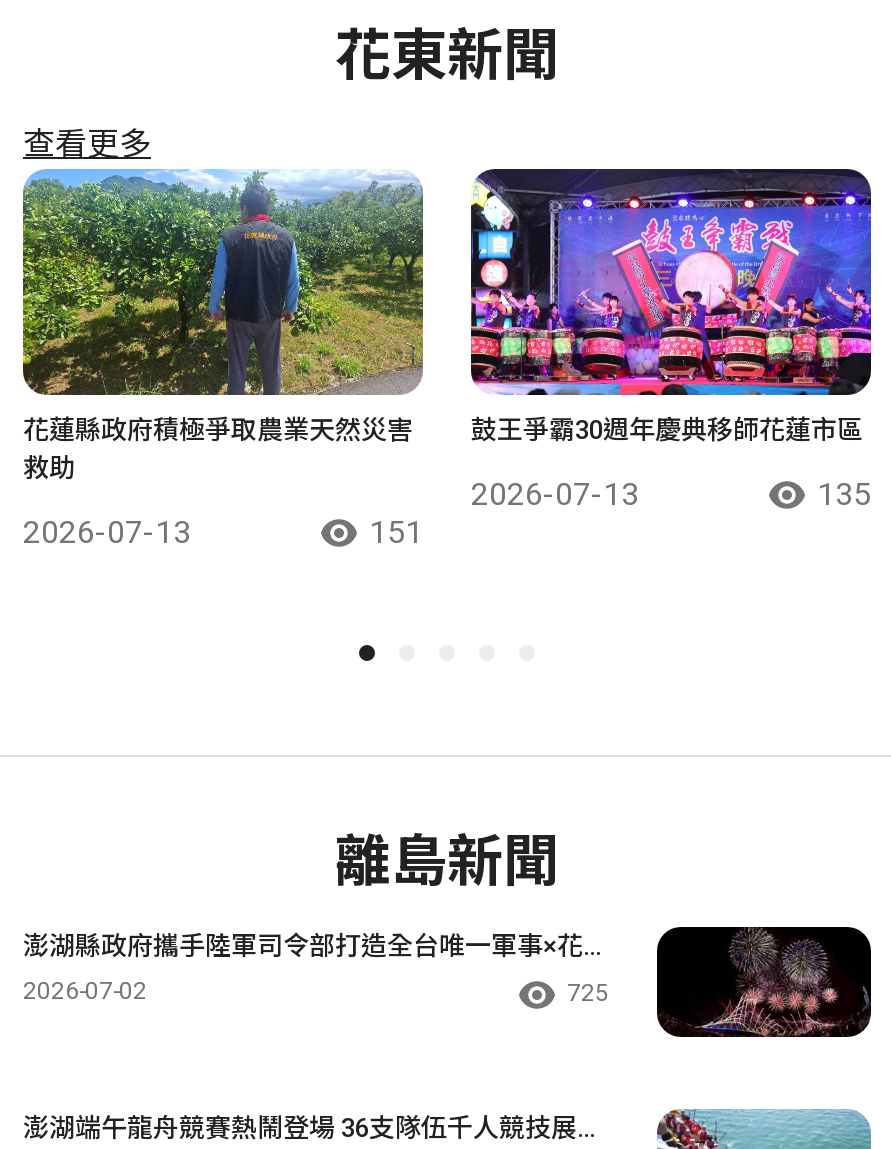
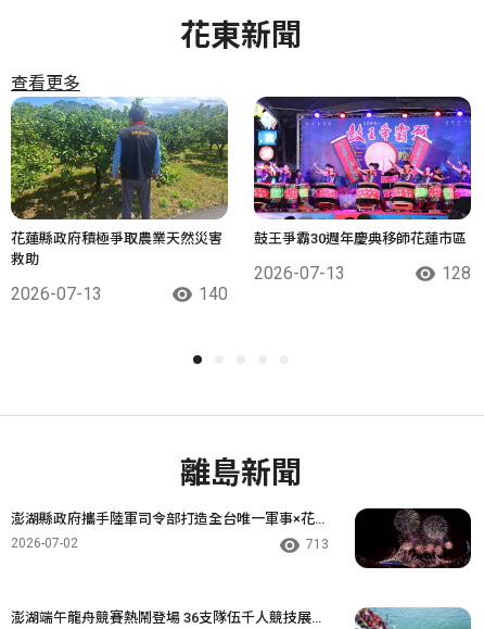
[817,475,871,513] 135 -> [442,263,471,283] 128
[369,513,423,551] 151 -> [199,283,228,304] 140
[567,980,609,1008] 725 -> [306,537,329,552] 713

